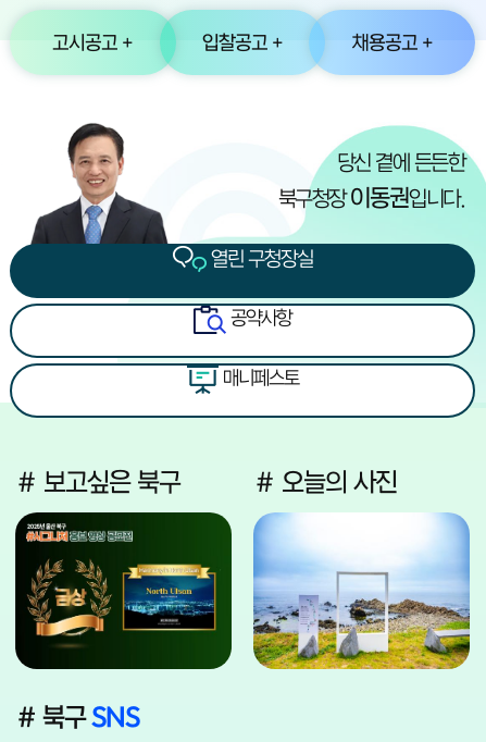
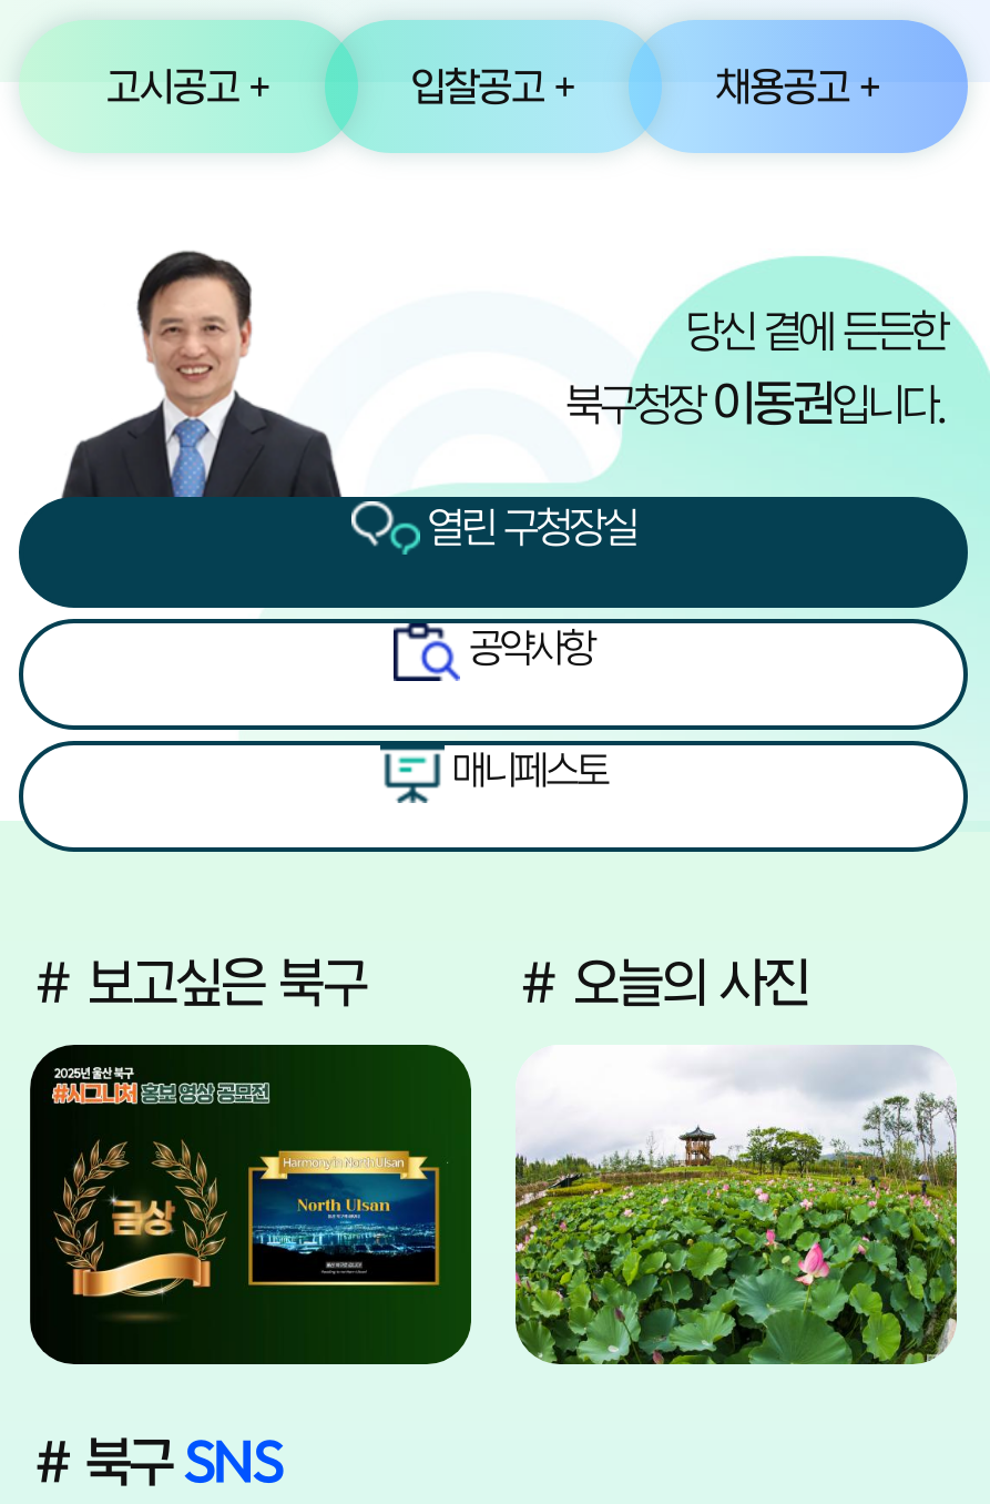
[252,512,471,670] [image] -> [513,1045,959,1366] [image]

